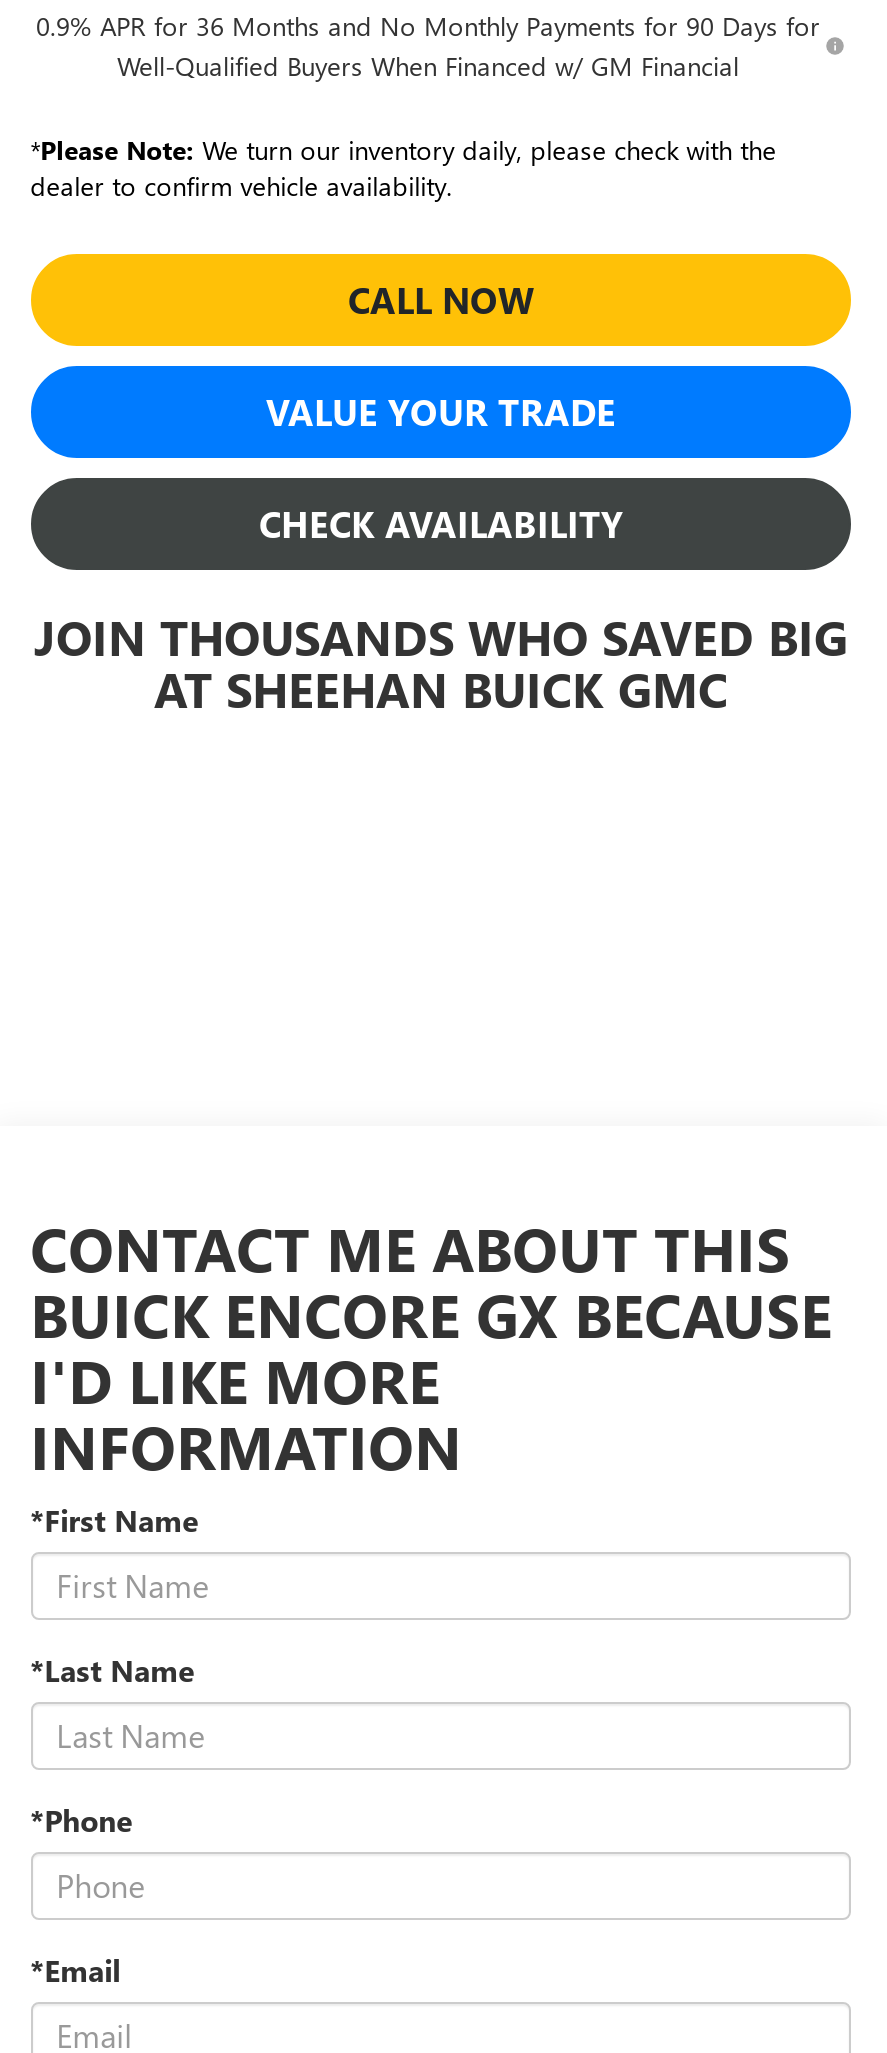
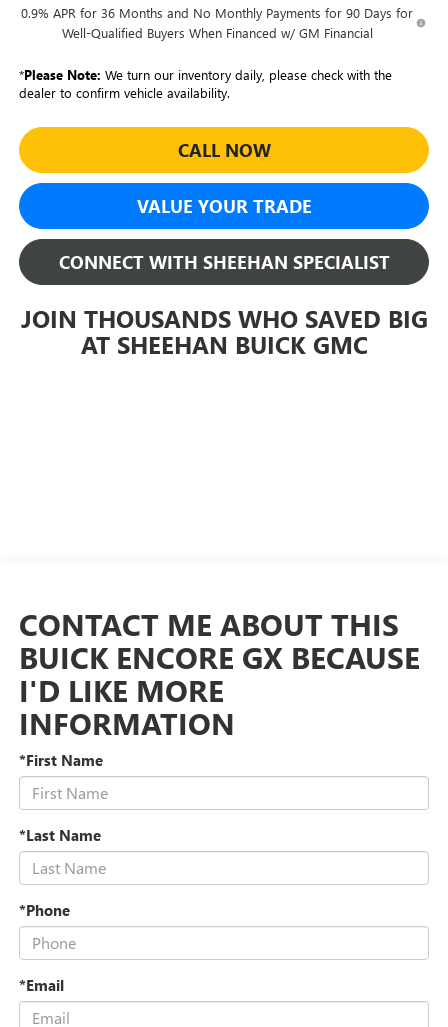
[259,499,623,547] CHECK AVAILABILITY -> [58,250,389,274] CONNECT WITH SHEEHAN SPECIALIST

